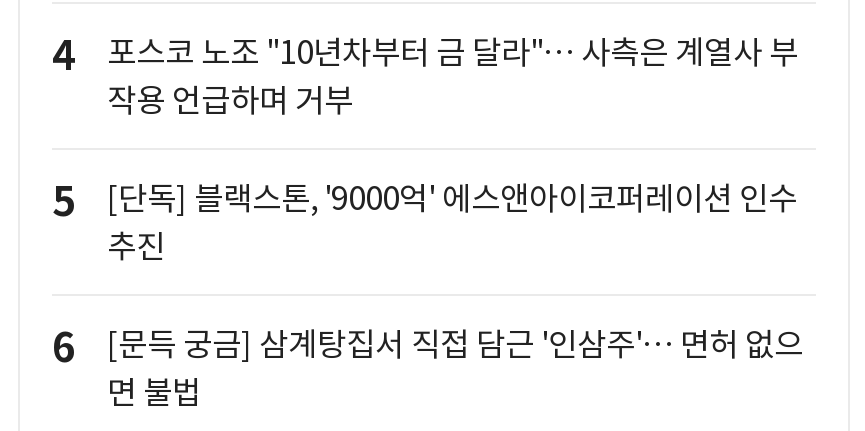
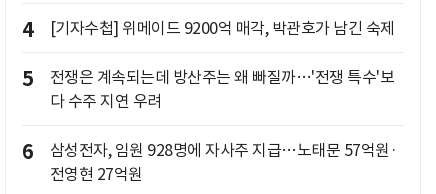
[107,32,798,120] 포스코 노조 "10년차부터 금 달라"… 사측은 계열사 부 | 작용 언급하며 거부 -> [49,18,394,38] [기자수첩] 위메이드 9200억 매각, 박관호가 남긴 숙제
[107,178,797,266] [단독] 블랙스톤, '9000억' 에스앤아이코퍼레이션 인수 | 추진 -> [49,67,394,111] 전쟁은 계속되는데 방산주는 왜 빠질까…'전쟁 특수'보 | 다 수주 지연 우려
[107,324,803,412] [문득 궁금] 삼계탕집서 직접 담근 '인삼주'… 면허 없으 | 면 불법 -> [49,140,397,184] 삼성전자, 임원 928명에 자사주 지급…노태문 57억원· | 전영현 27억원

